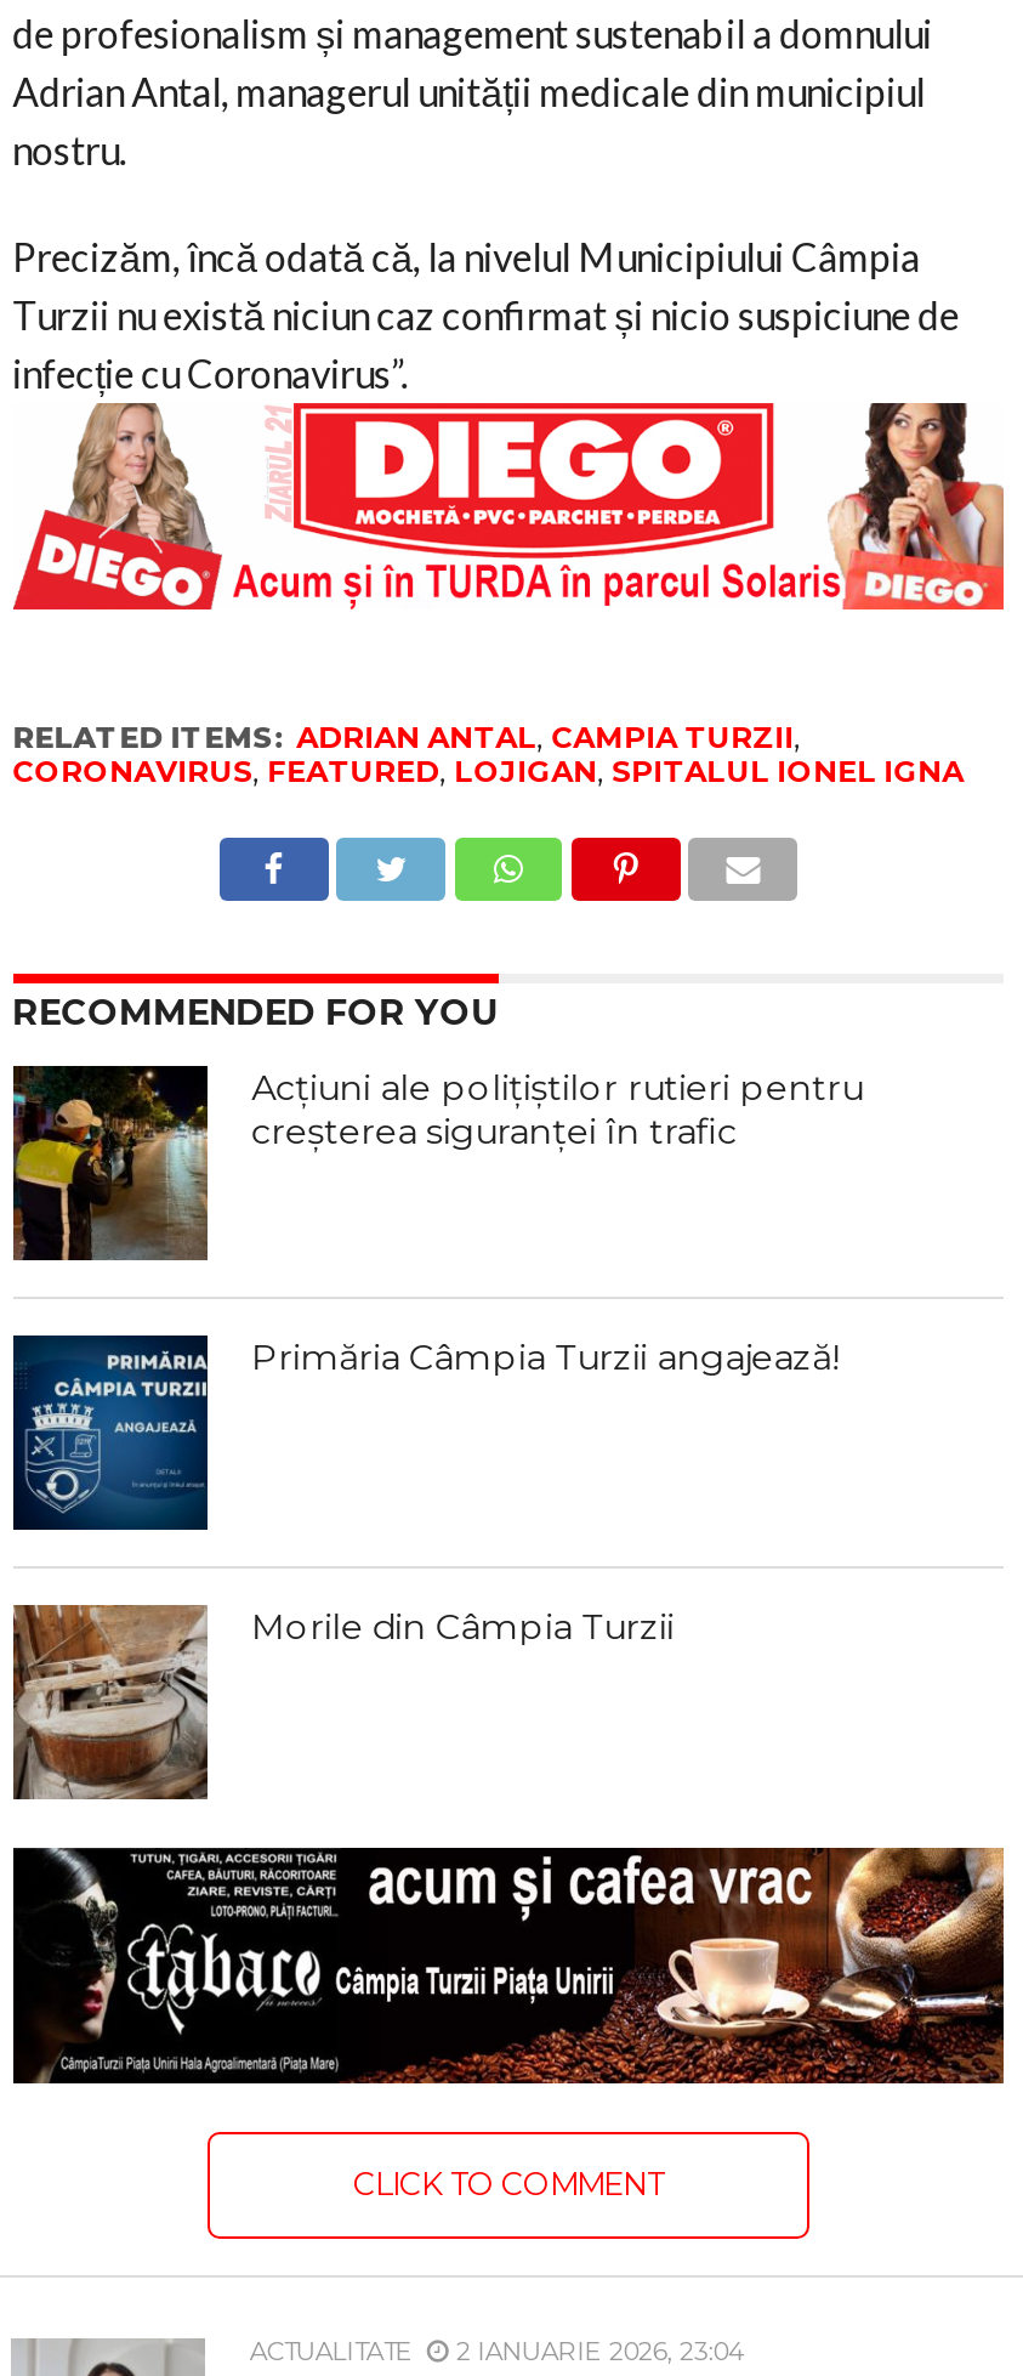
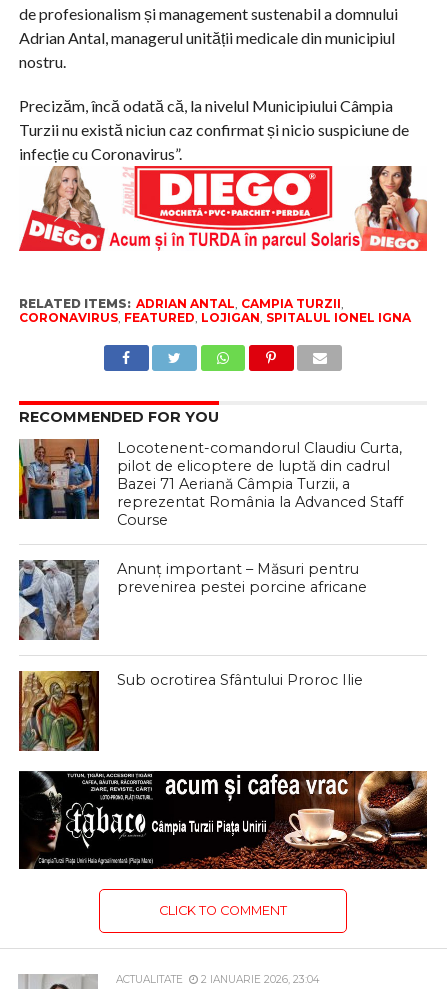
[11,1064,863,1263] [image] | Acțiuni ale polițiștilor rutieri pentru | creșterea siguranței în trafic -> [18,438,403,529] [image] | Locotenent-comandorul Claudiu Curta, | pilot de elicoptere de luptă din cadrul | Bazei 71 Aeriană Câmpia Turzii, a | reprezentat România la Advanced Staff | Course
[11,1333,839,1530] [image] | Primăria Câmpia Turzii angajează! -> [18,559,367,640] [image] | Anunț important – Măsuri pentru | prevenirea pestei porcine africane
[13,1603,674,1799] [image] | Morile din Câmpia Turzii -> [19,671,363,751] [image] | Sub ocrotirea Sfântului Proroc Ilie

